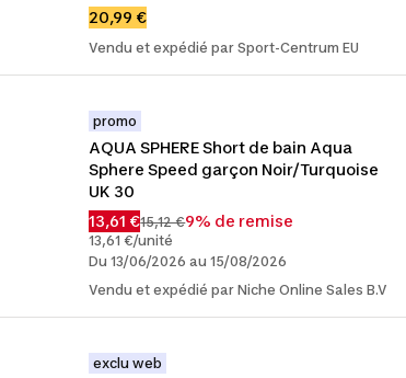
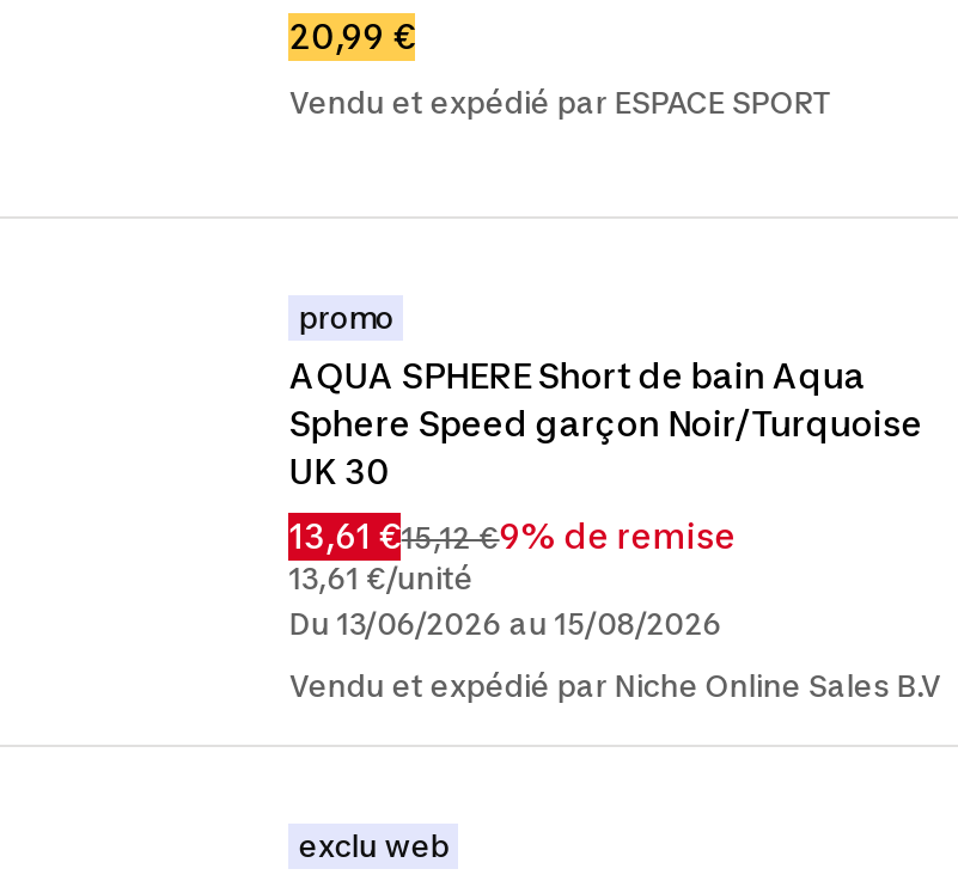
[89,39,359,56] Vendu et expédié par Sport-Centrum EU -> [289,85,830,121] Vendu et expédié par ESPACE SPORT

